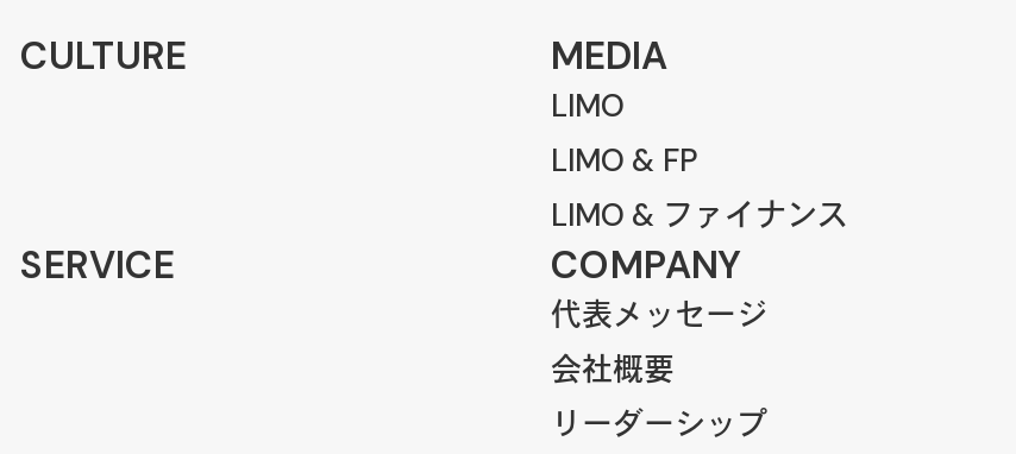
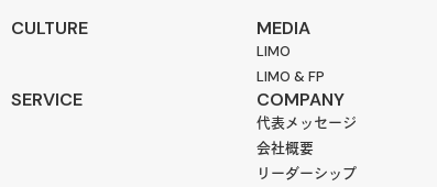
[551,195,848,235] LIMO & ファイナンス -> none

